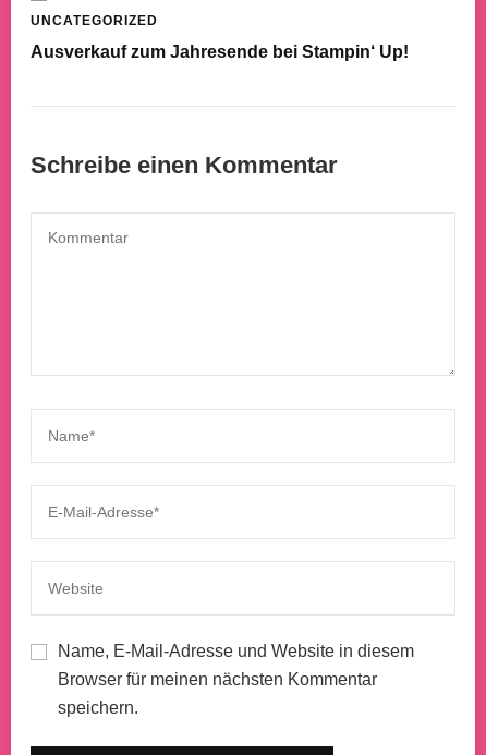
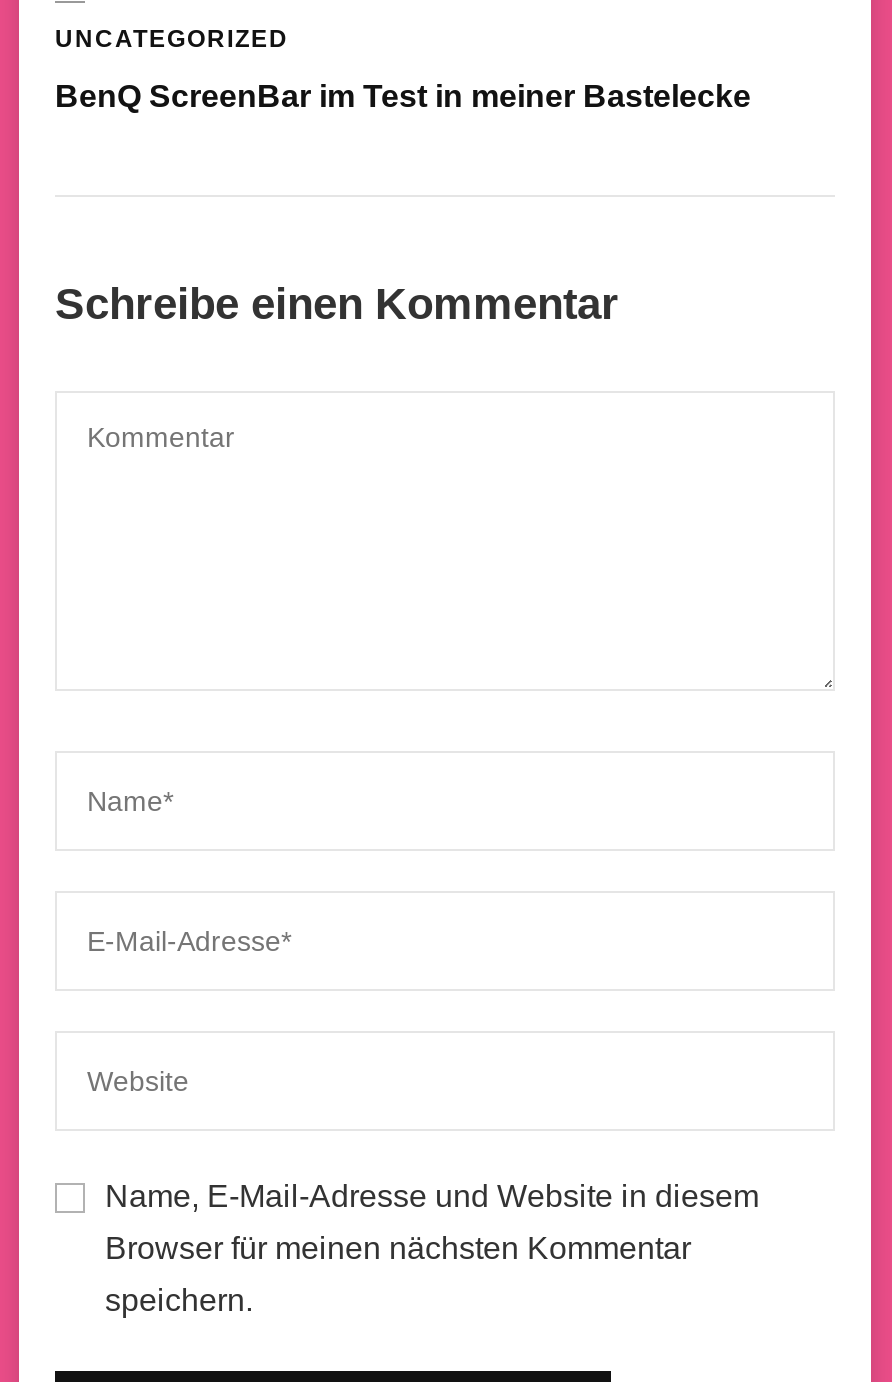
[31,43,409,61] Ausverkauf zum Jahresende bei Stampin‘ Up! -> [55,79,751,113] BenQ ScreenBar im Test in meiner Bastelecke

